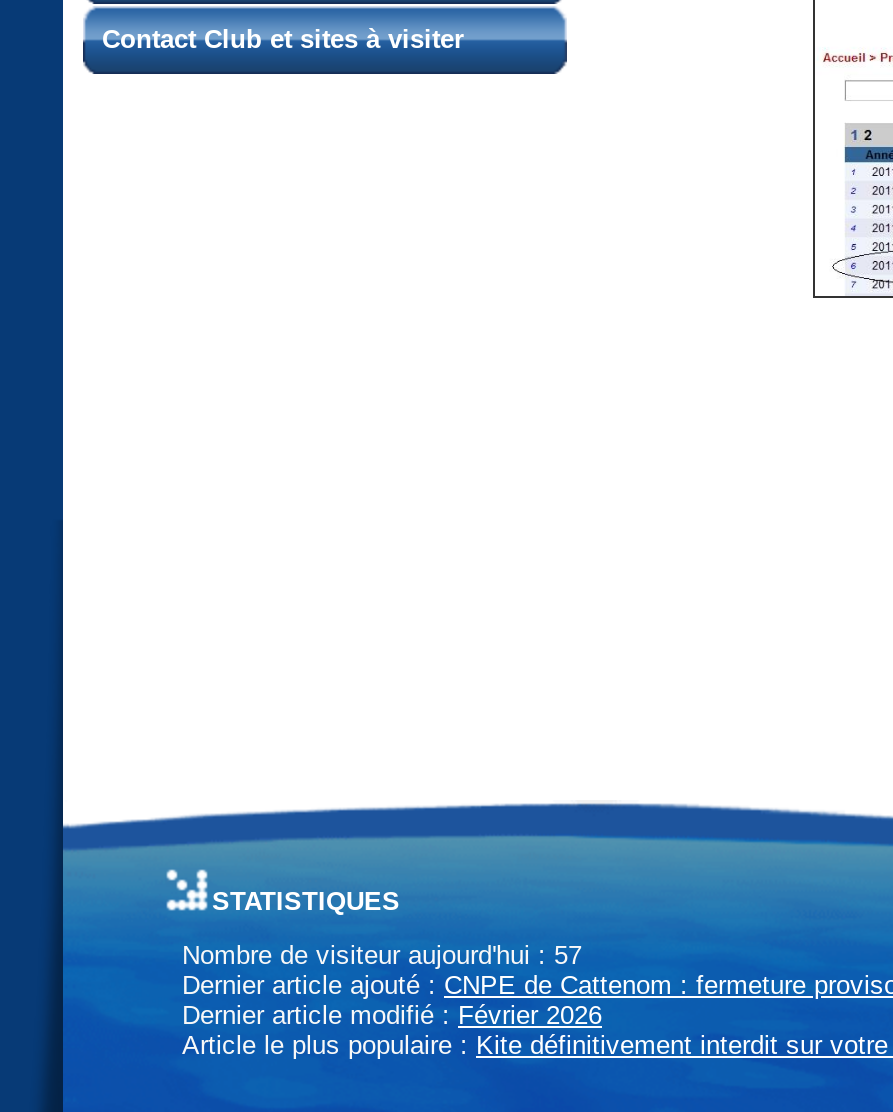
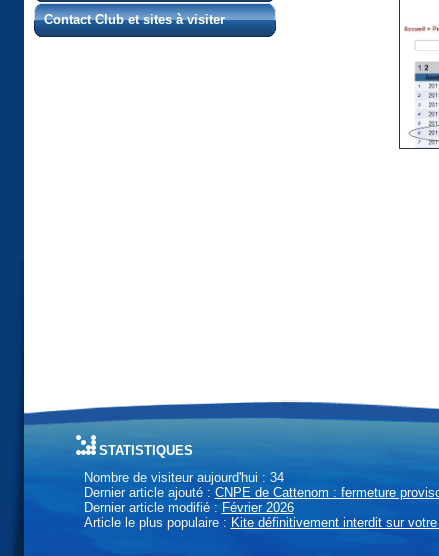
[182,940,582,970] Nombre de visiteur aujourd'hui : 57 -> [83,470,283,485] Nombre de visiteur aujourd'hui : 34

